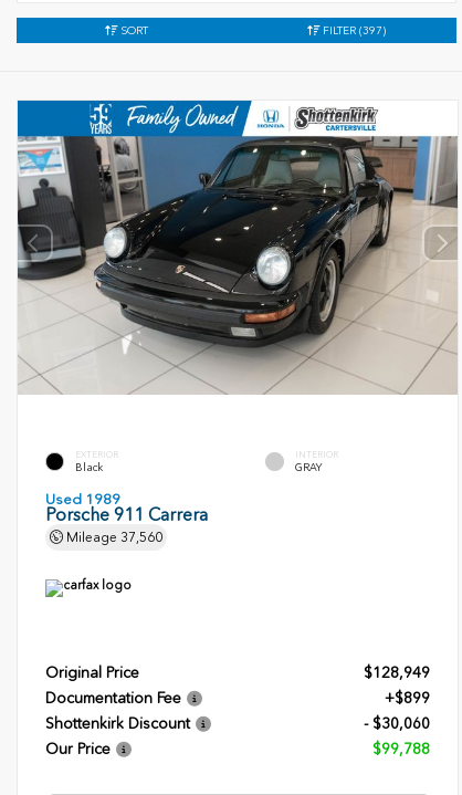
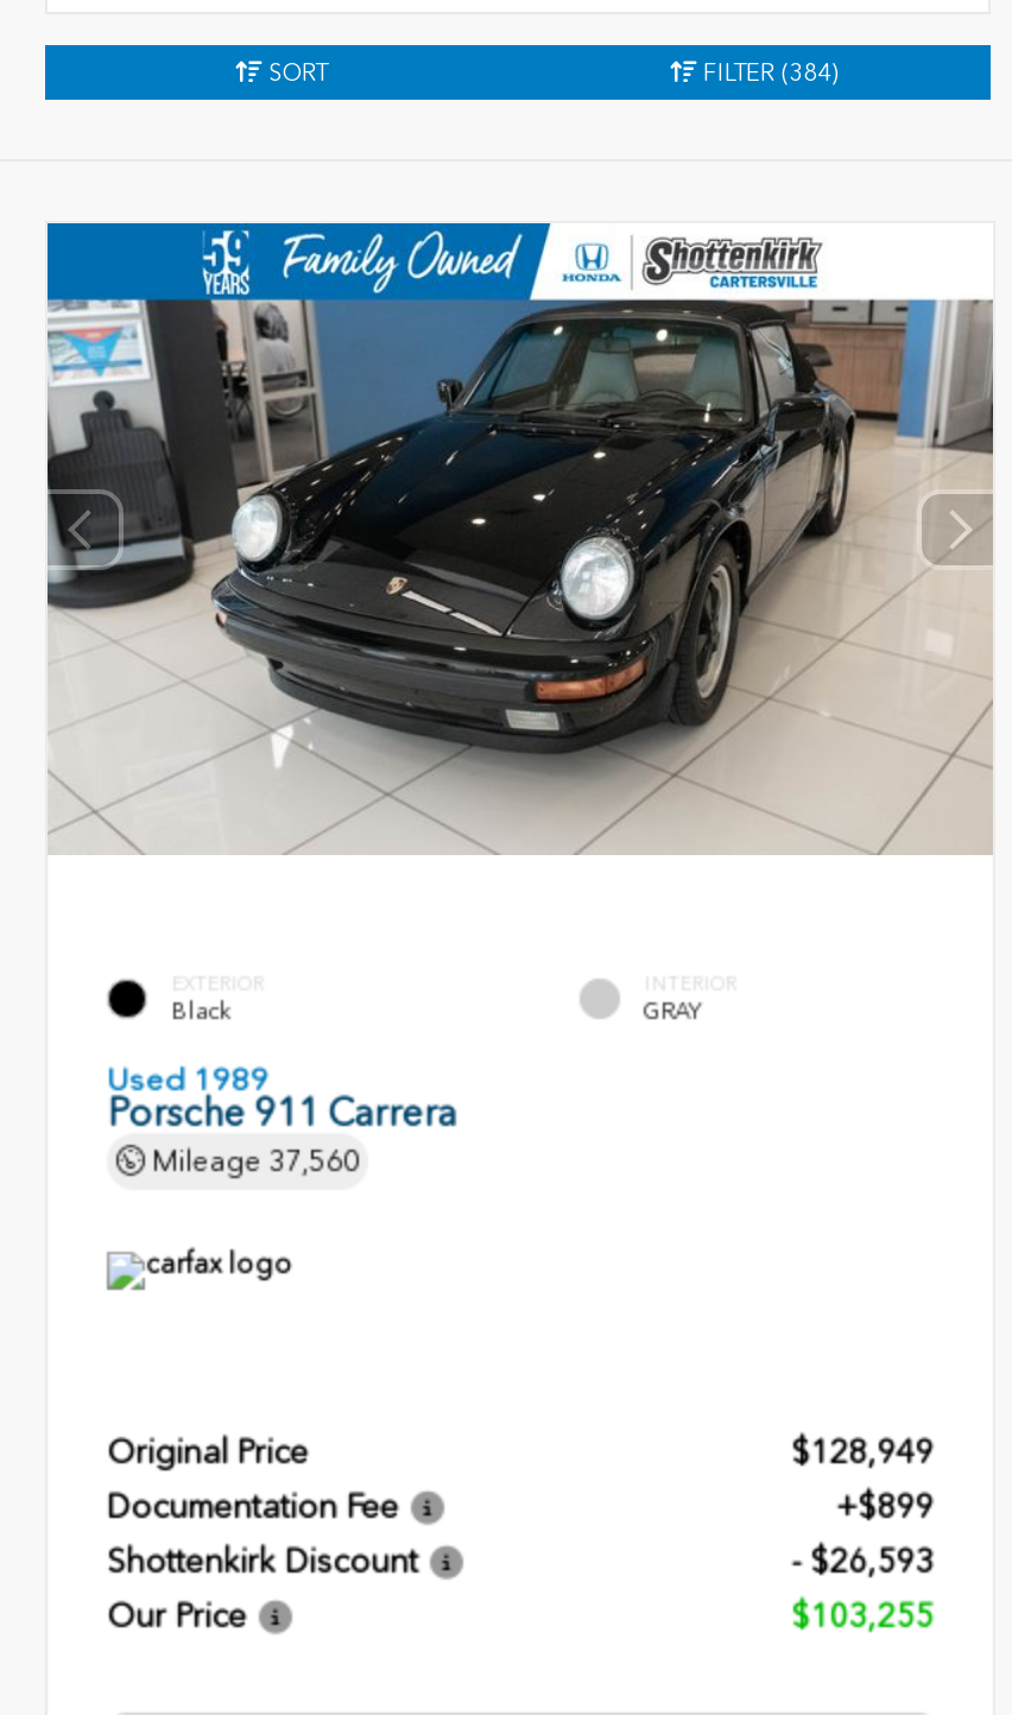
[319,24,386,37] FILTER (397) -> [696,59,839,87] FILTER (384)
[364,714,430,733] - $30,060 -> [791,1540,934,1581] - $26,593
[372,739,430,758] $99,788 -> [791,1595,934,1635] $103,255

